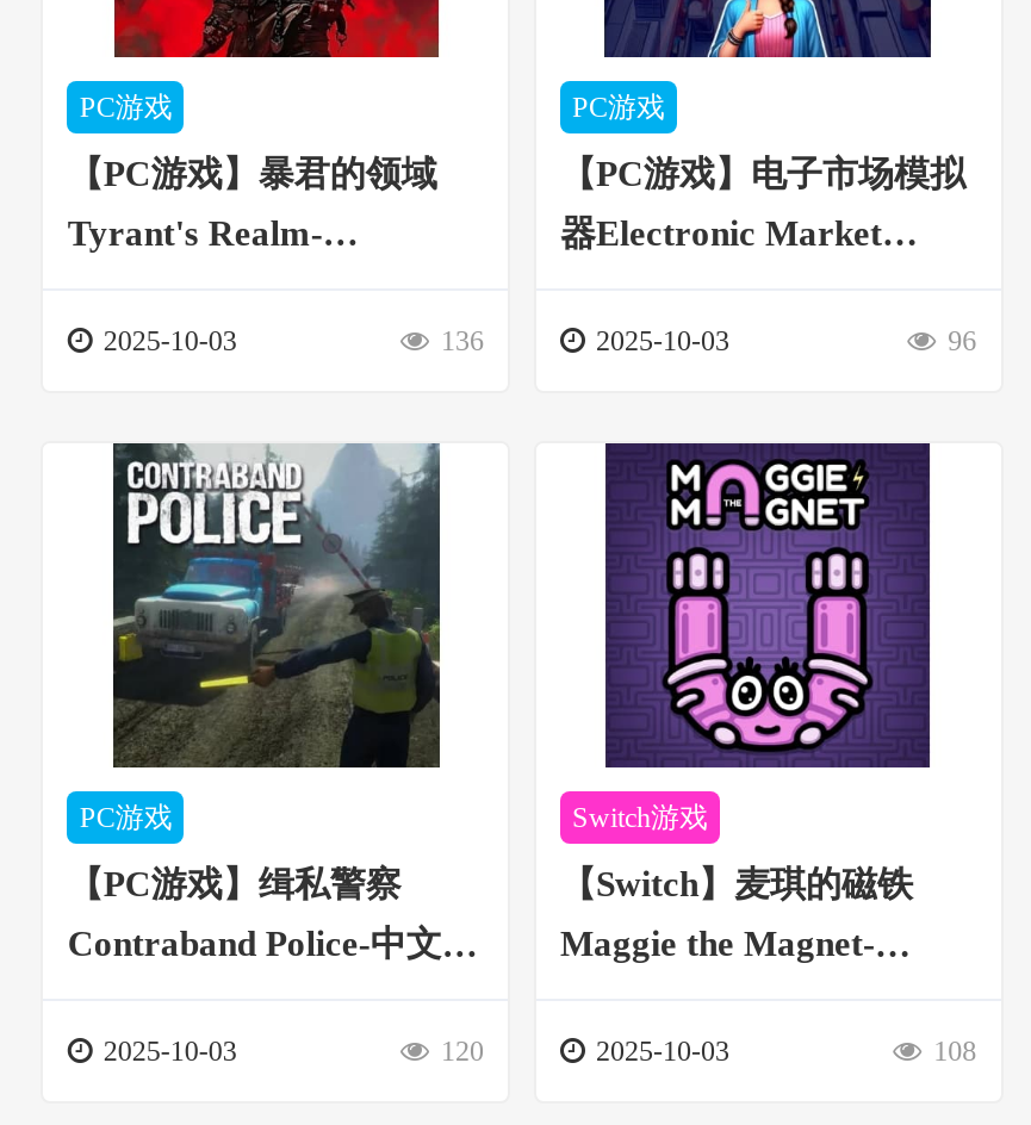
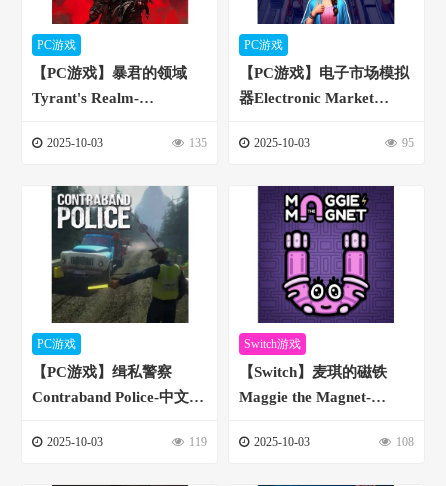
[441,325,484,358] 136 -> [189,136,207,150] 135
[948,325,976,358] 96 -> [402,136,414,150] 95
[441,1036,484,1069] 120 -> [189,434,207,448] 119

